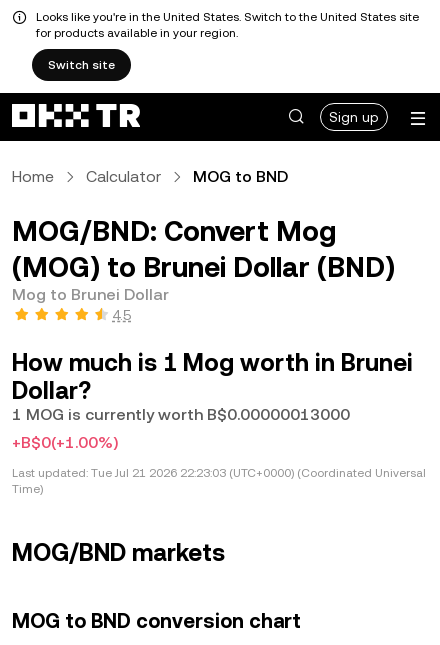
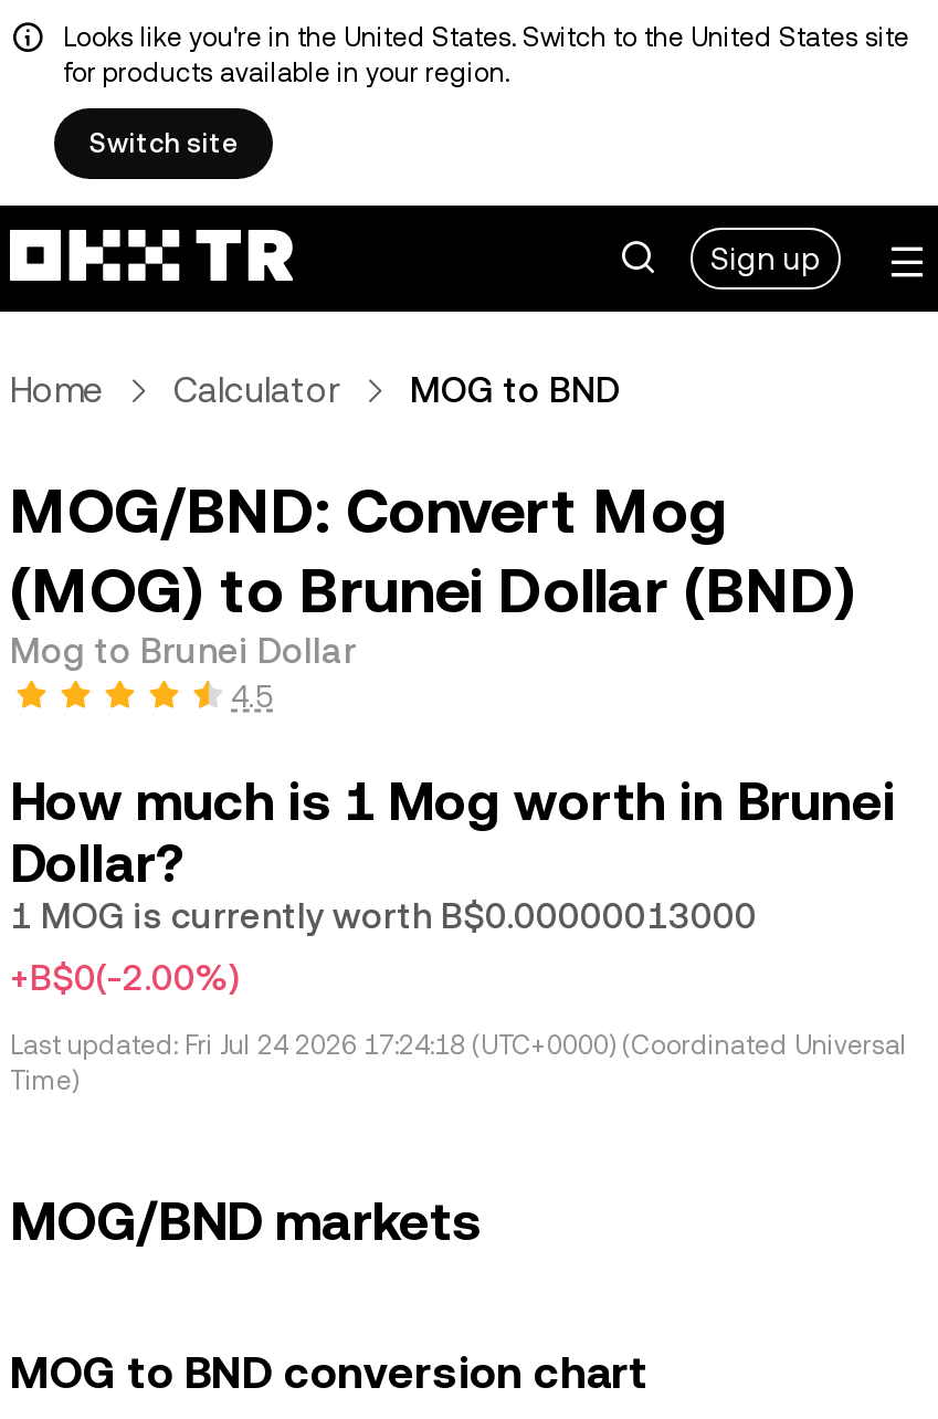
[12,433,118,452] +B$0(+1.00%) -> [10,957,240,999] +B$0(-2.00%)
[12,466,426,480] Last updated: Tue Jul 21 2026 22:23:03 (UTC+0000) (Coordinated Universal -> [10,1030,907,1061] Last updated: Fri Jul 24 2026 17:24:18 (UTC+0000) (Coordinated Universal

